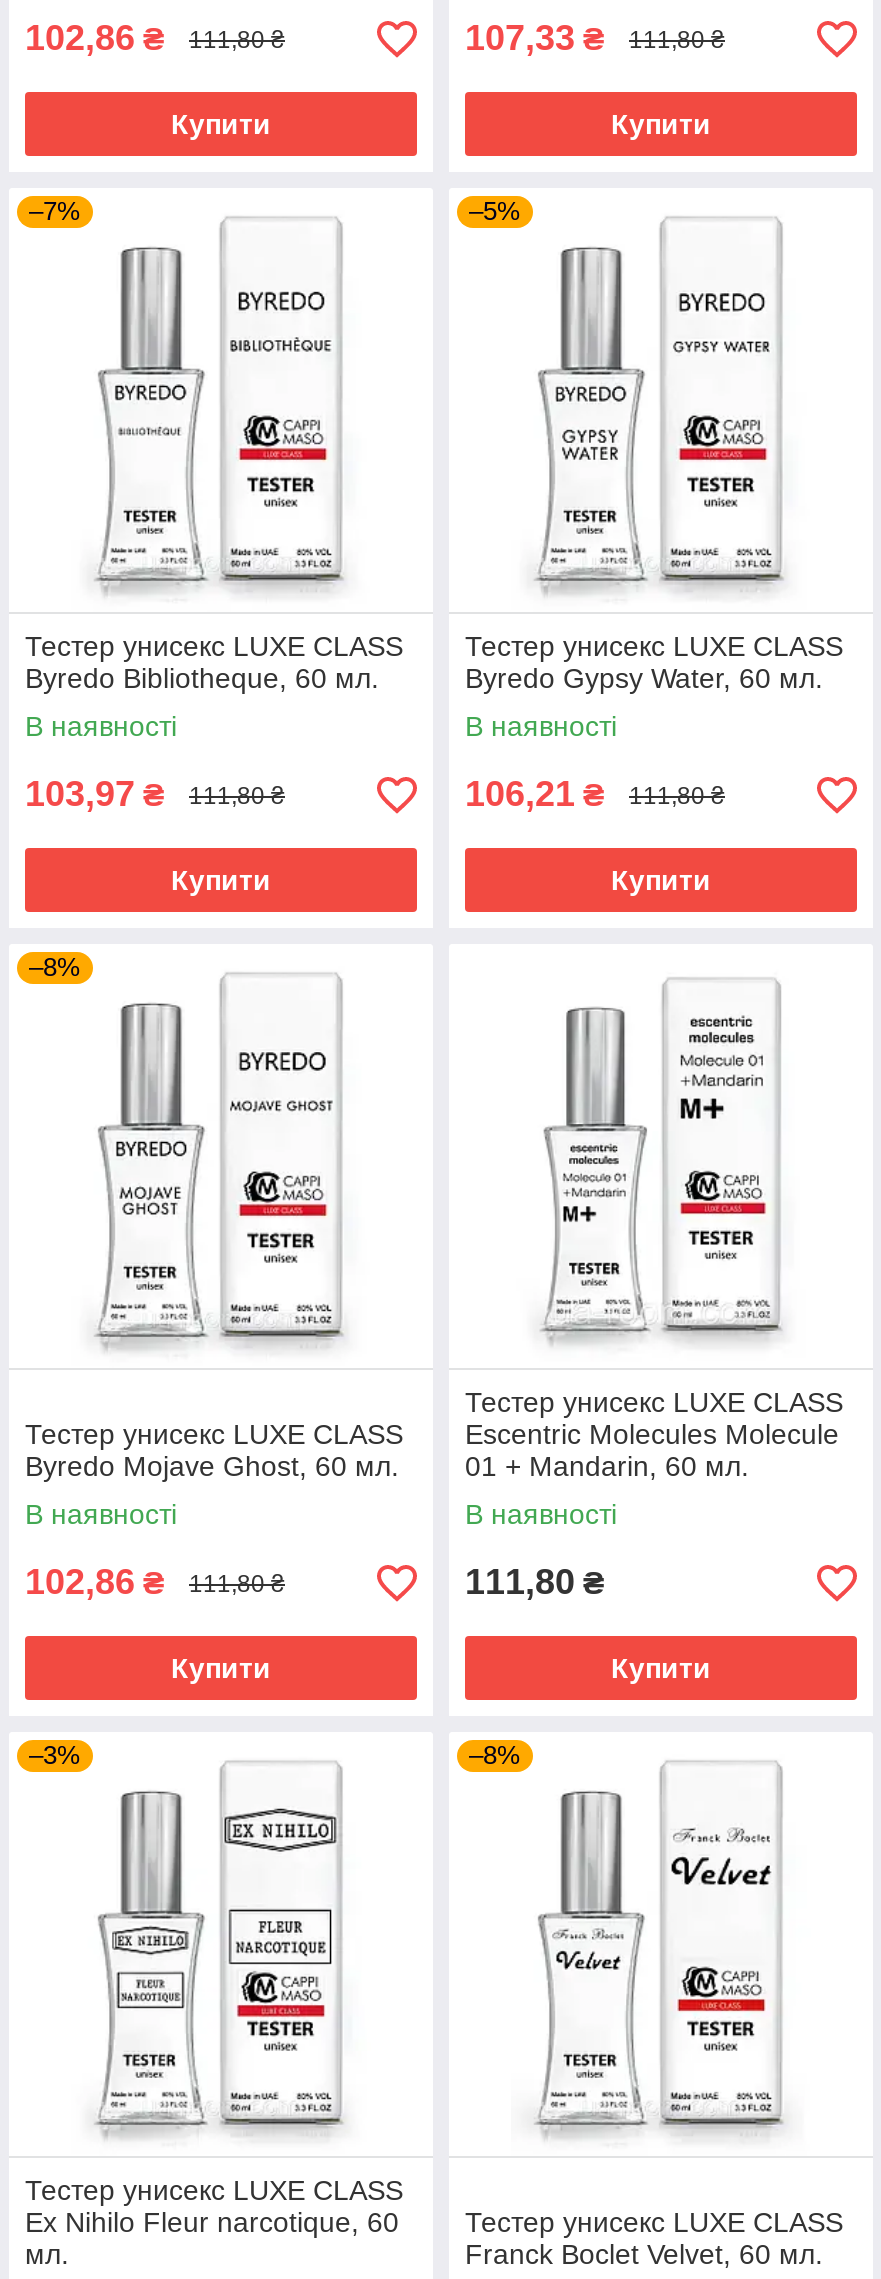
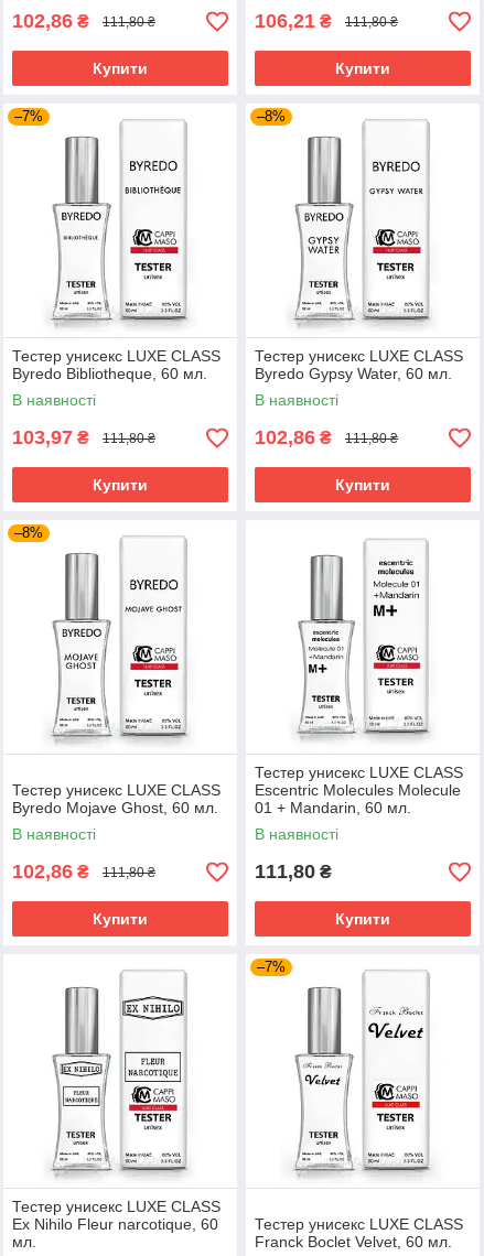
[465,18,605,58] 107,33 ₴ -> [255,10,332,32] 106,21 ₴
[469,196,521,226] –5% -> [257,108,286,124] –8%
[465,774,605,814] 106,21 ₴ -> [255,426,332,448] 102,86 ₴
[29,1740,81,1770] –3% -> none
[469,1740,521,1770] –8% -> [257,959,286,975] –7%

